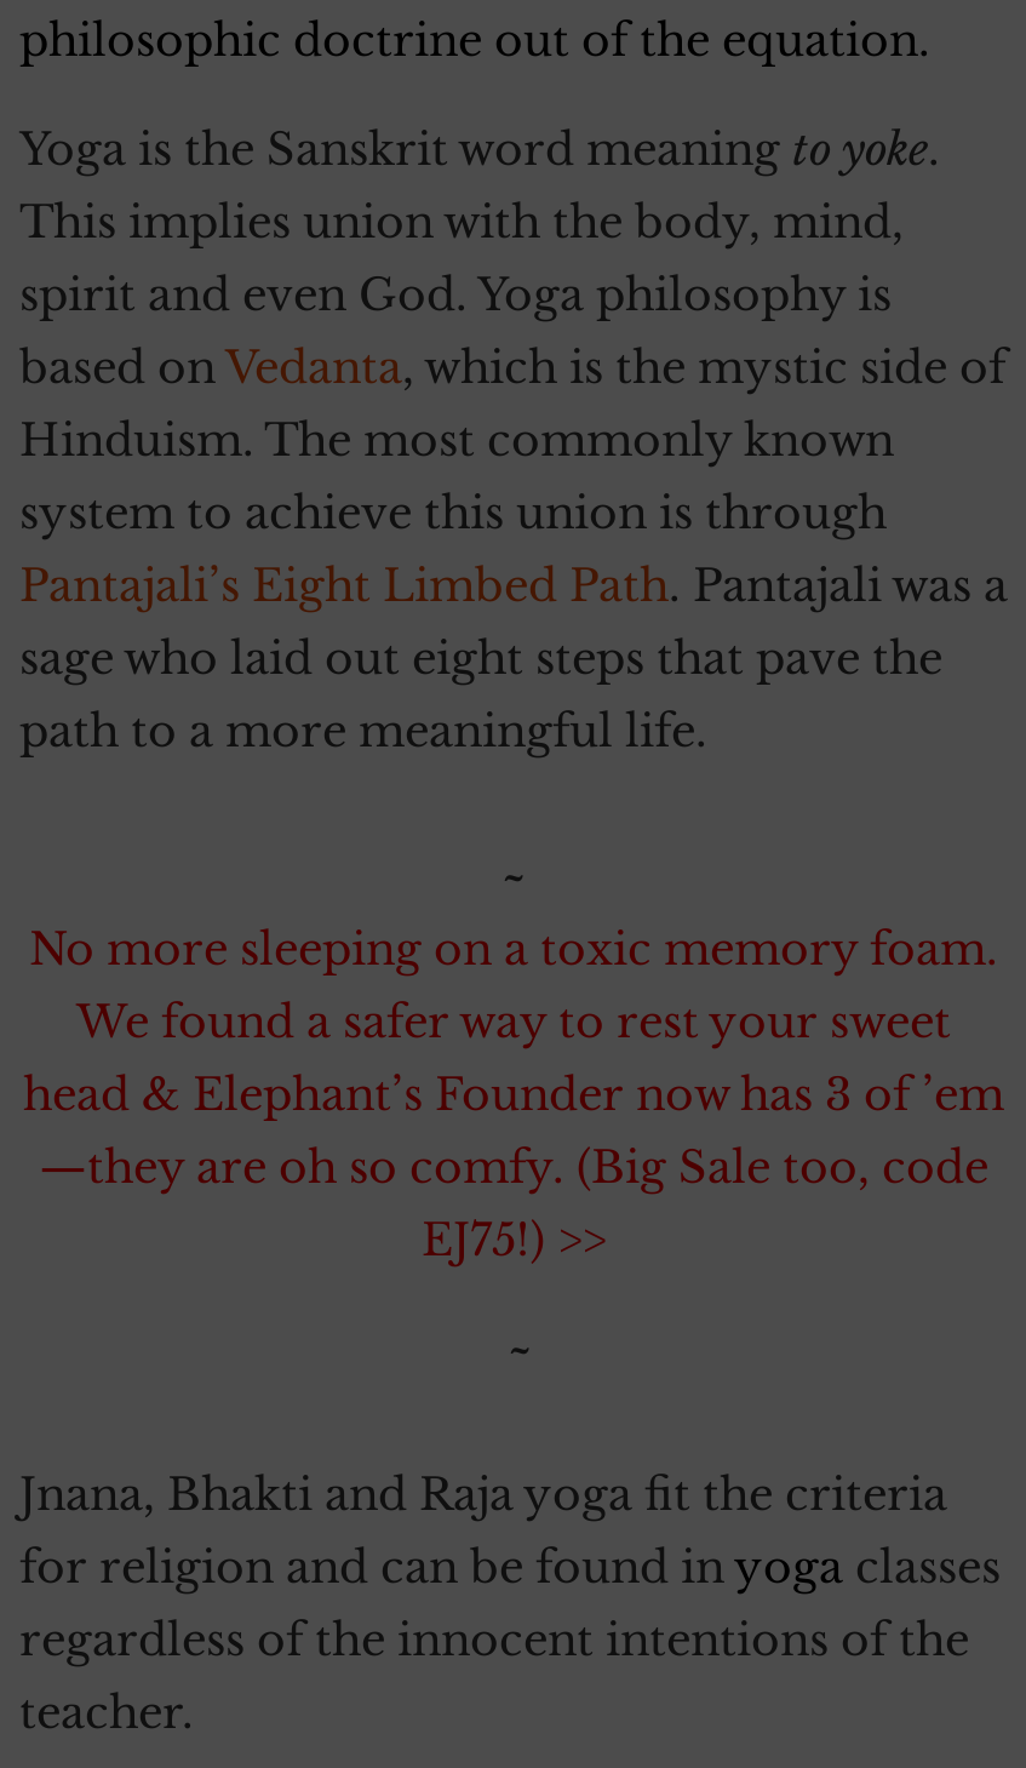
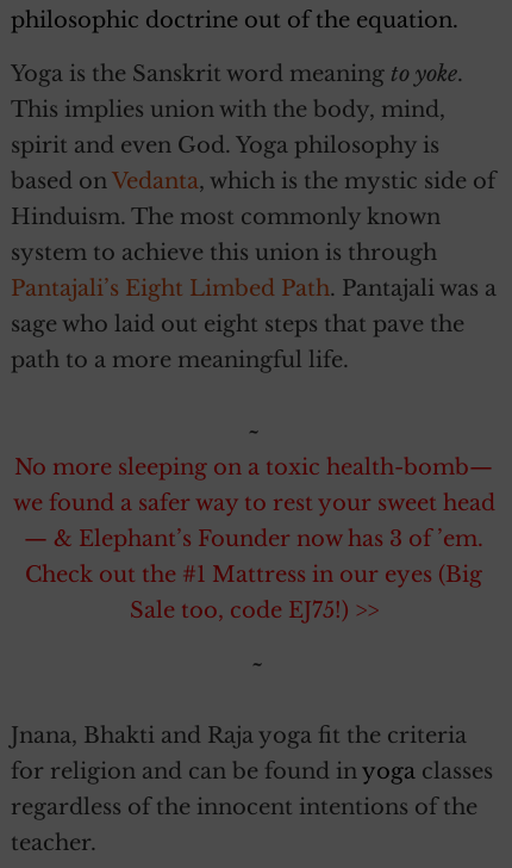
[23,923,1004,1268] No more sleeping on a toxic memory foam. | We found a safer way to rest your sweet | head & Elephant’s Founder now has 3 of ’em | —they are oh so comfy. (Big Sale too, code | EJ75!) >> -> [13,454,495,624] No more sleeping on a toxic health-bomb— | we found a safer way to rest your sweet head | — & Elephant’s Founder now has 3 of ’em. | Check out the #1 Mattress in our eyes (Big | Sale too, code EJ75!) >>

